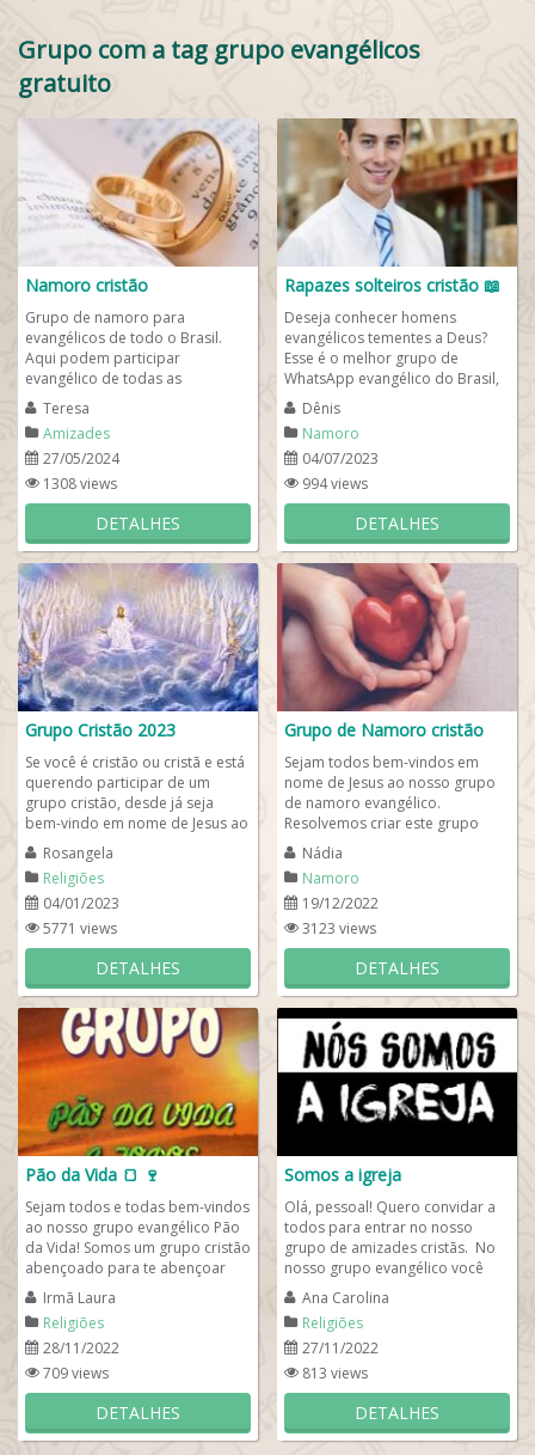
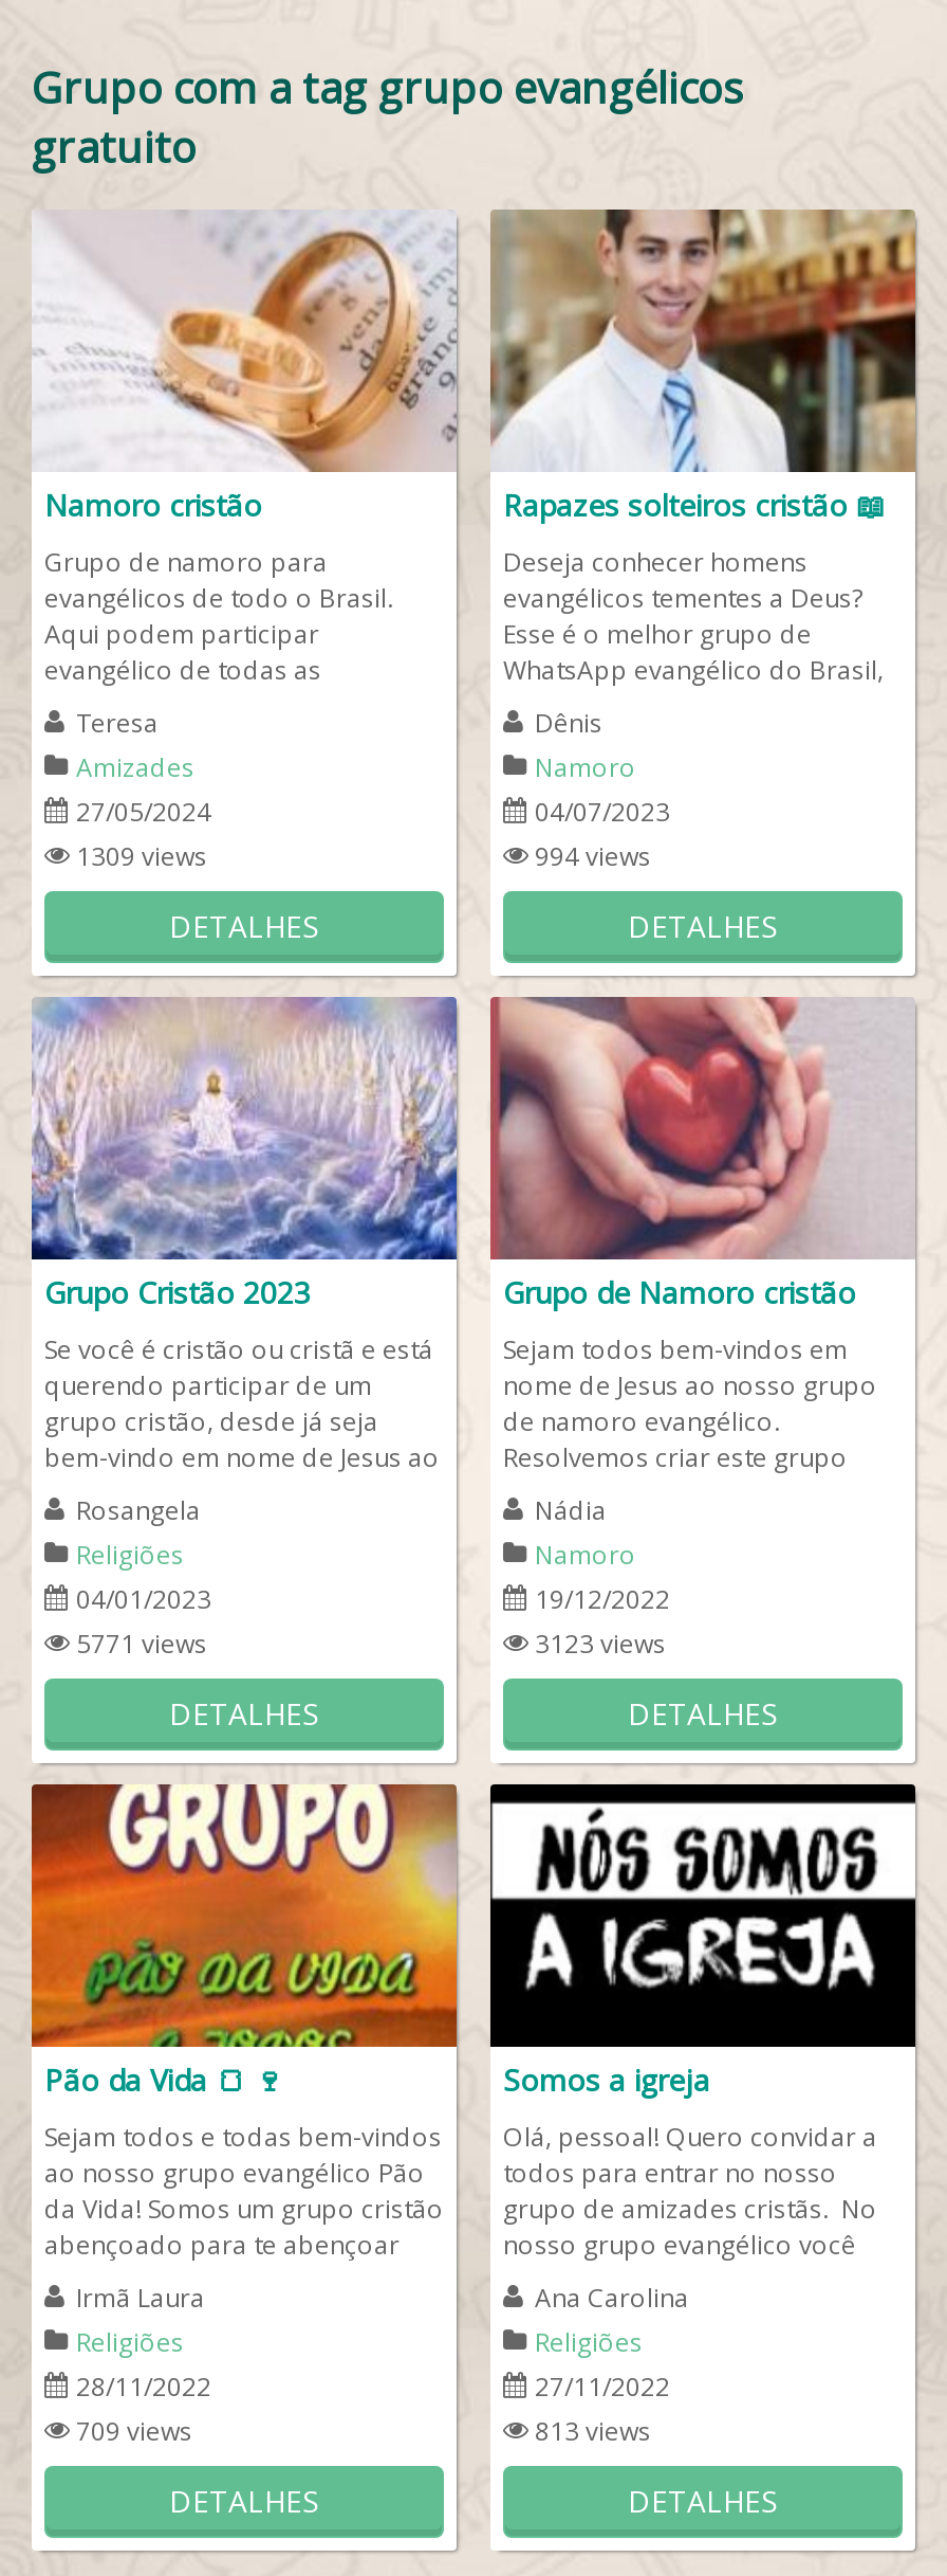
[43,473,117,494] 1308 views -> [76,838,207,874] 1309 views

